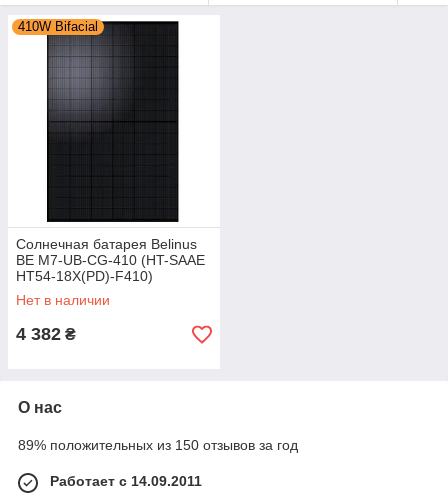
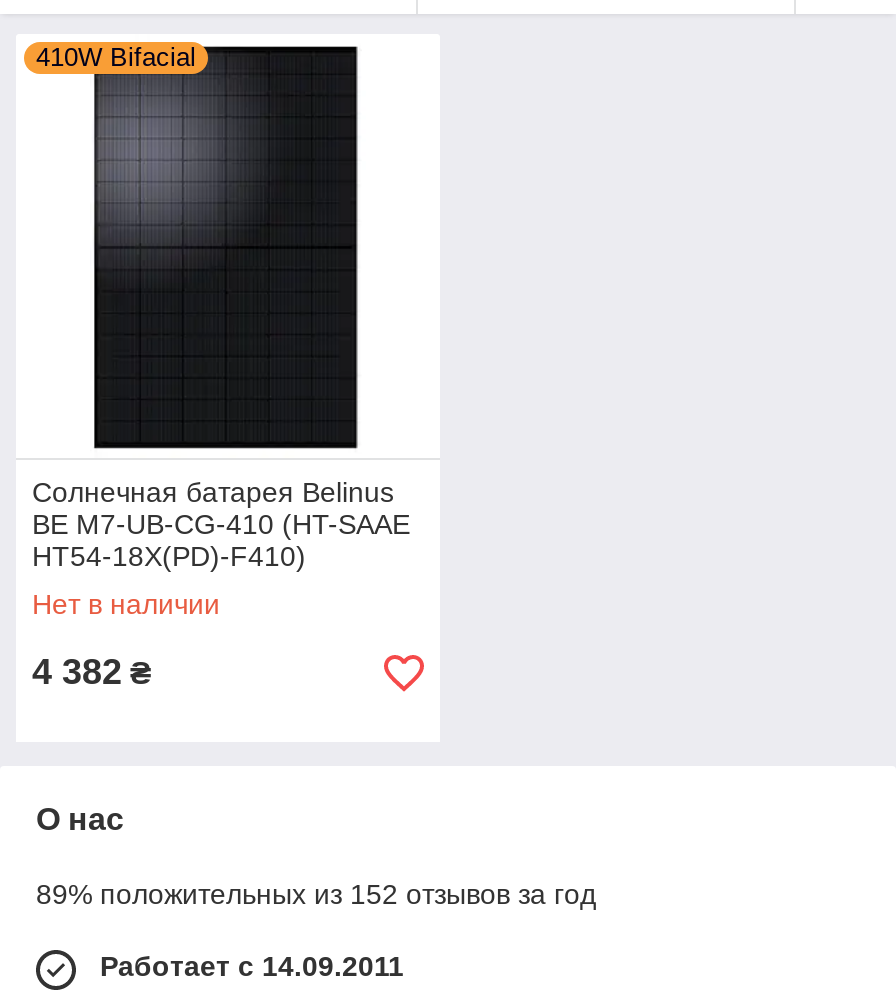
[18,437,298,453] 89% положительных из 150 отзывов за год -> [36,878,596,910] 89% положительных из 152 отзывов за год

